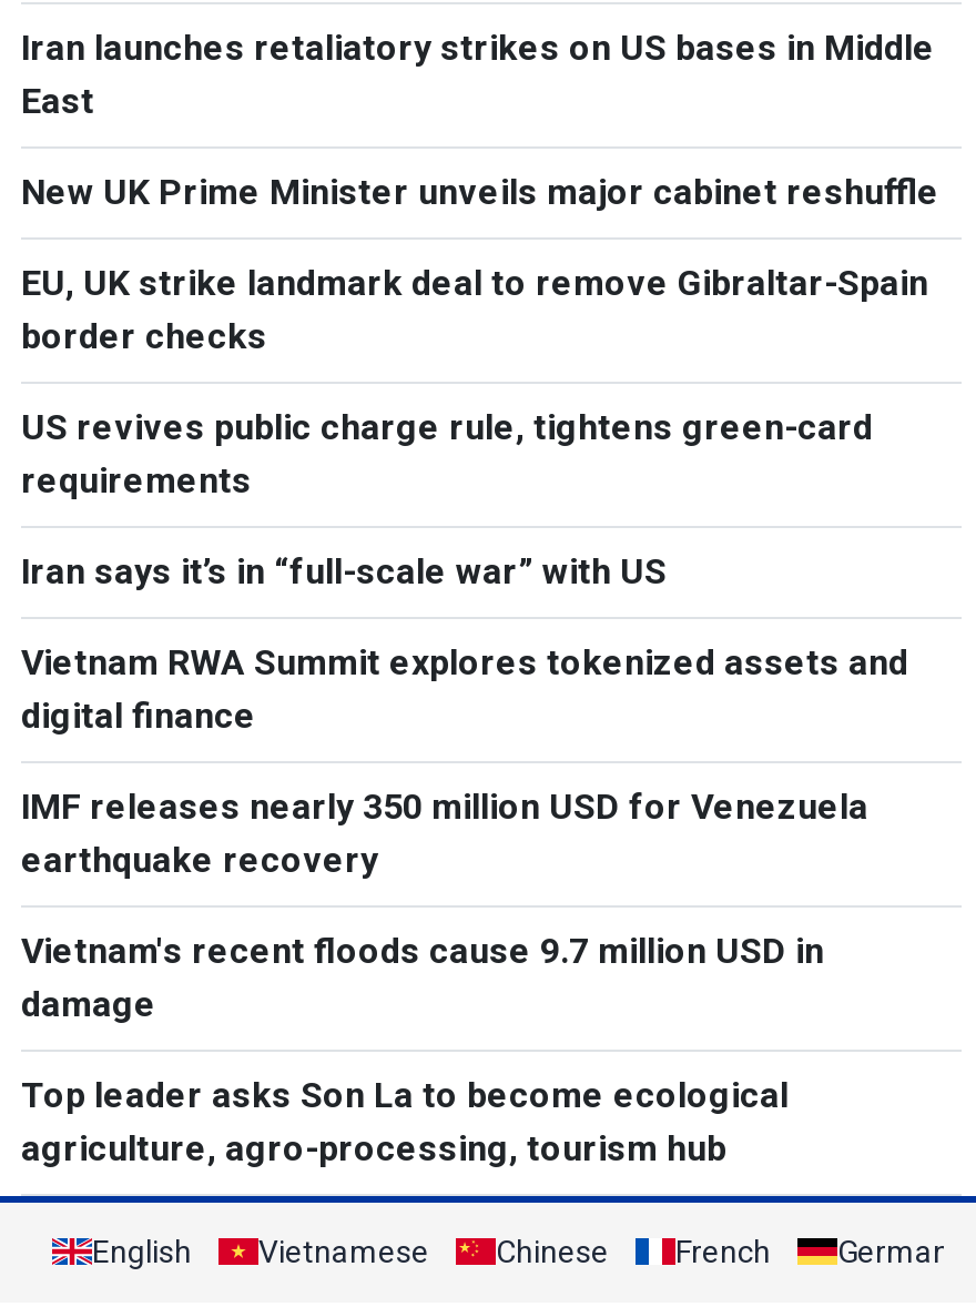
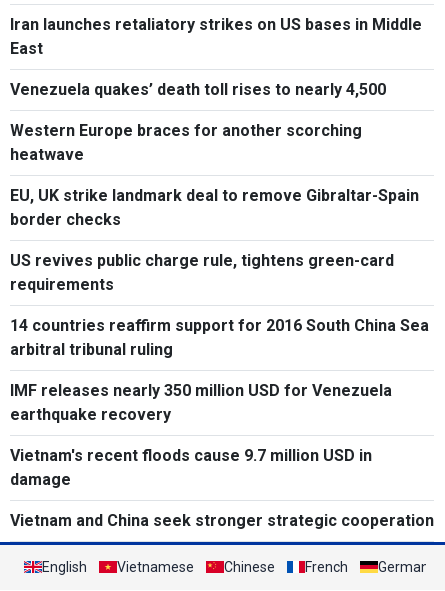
[21,170,939,212] New UK Prime Minister unveils major cabinet reshuffle -> [10,79,386,163] Venezuela quakes’ death toll rises to nearly 4,500 | Western Europe braces for another scorching | heatwave
moved [21,261,928,500] -> [10,185,419,293]: EU, UK strike landmark deal to remove Gibraltar-Spain | border checks | US revives public charge rule, tightens green-card | requirements
[21,549,908,736] Iran says it’s in “full-scale war” with US | Vietnam RWA Summit explores tokenized assets and | digital finance -> [10,315,429,358] 14 countries reaffirm support for 2016 South China Sea | arbitral tribunal ruling
moved [21,784,868,1024] -> [10,380,392,488]: IMF releases nearly 350 million USD for Venezuela | earthquake recovery | Vietnam's recent floods cause 9.7 million USD in | damage
[21,1073,789,1168] Top leader asks Son La to become ecological | agriculture, agro-processing, tourism hub -> [10,510,434,529] Vietnam and China seek stronger strategic cooperation

